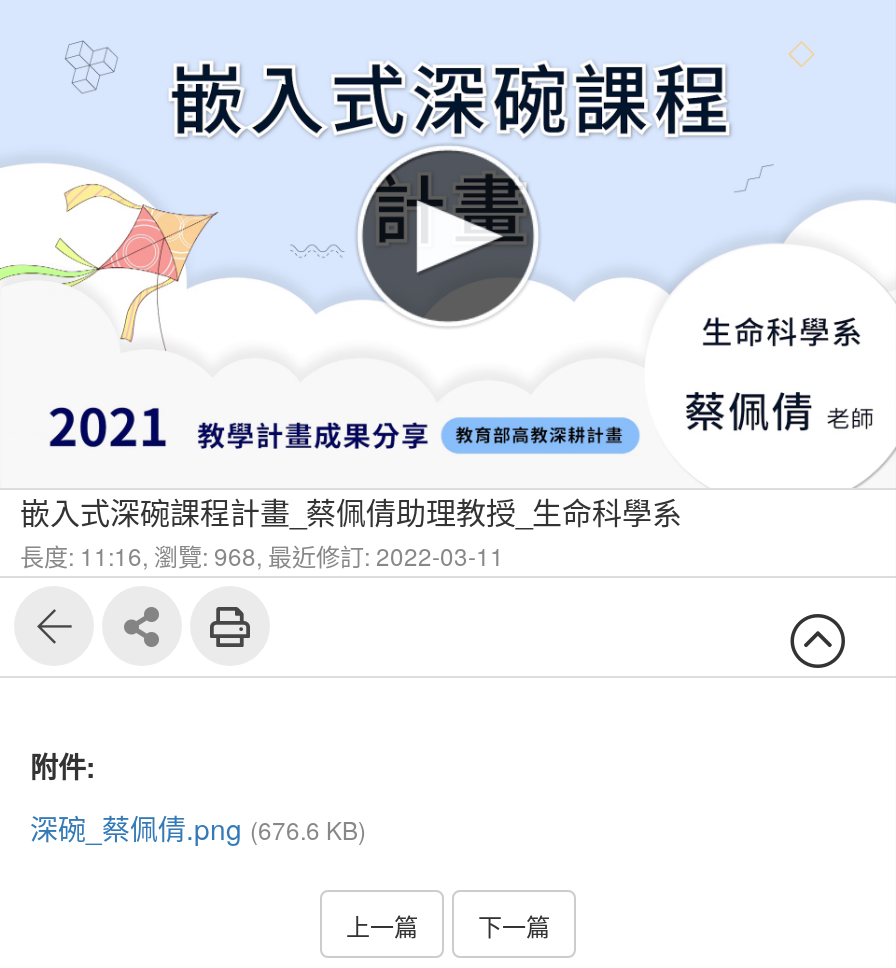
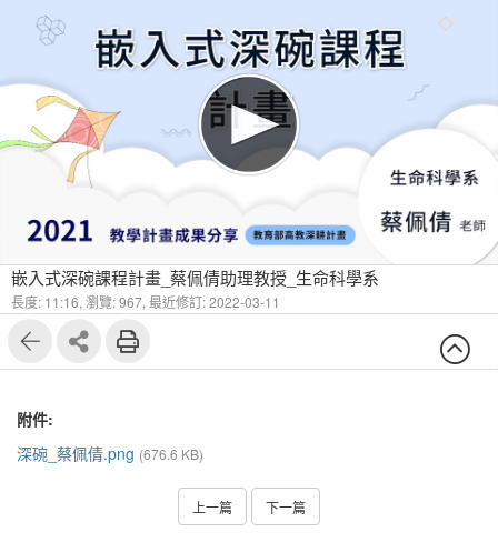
[20,538,504,572] 長度: 11:16,瀏覽: 968,最近修訂: 2022-03-11 -> [11,292,280,311] 長度: 11:16,瀏覽: 967,最近修訂: 2022-03-11

